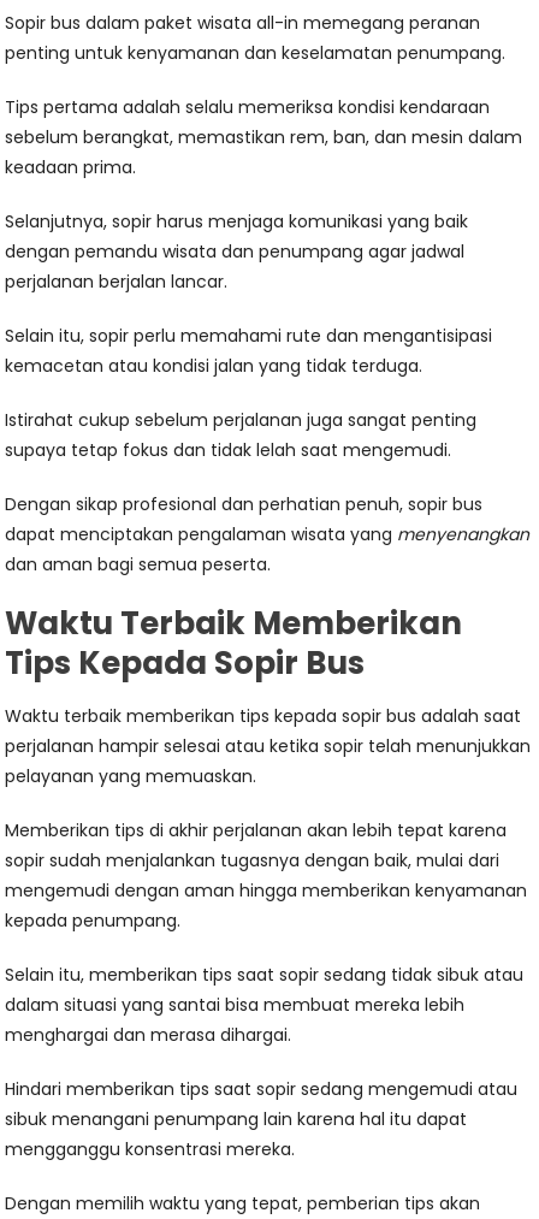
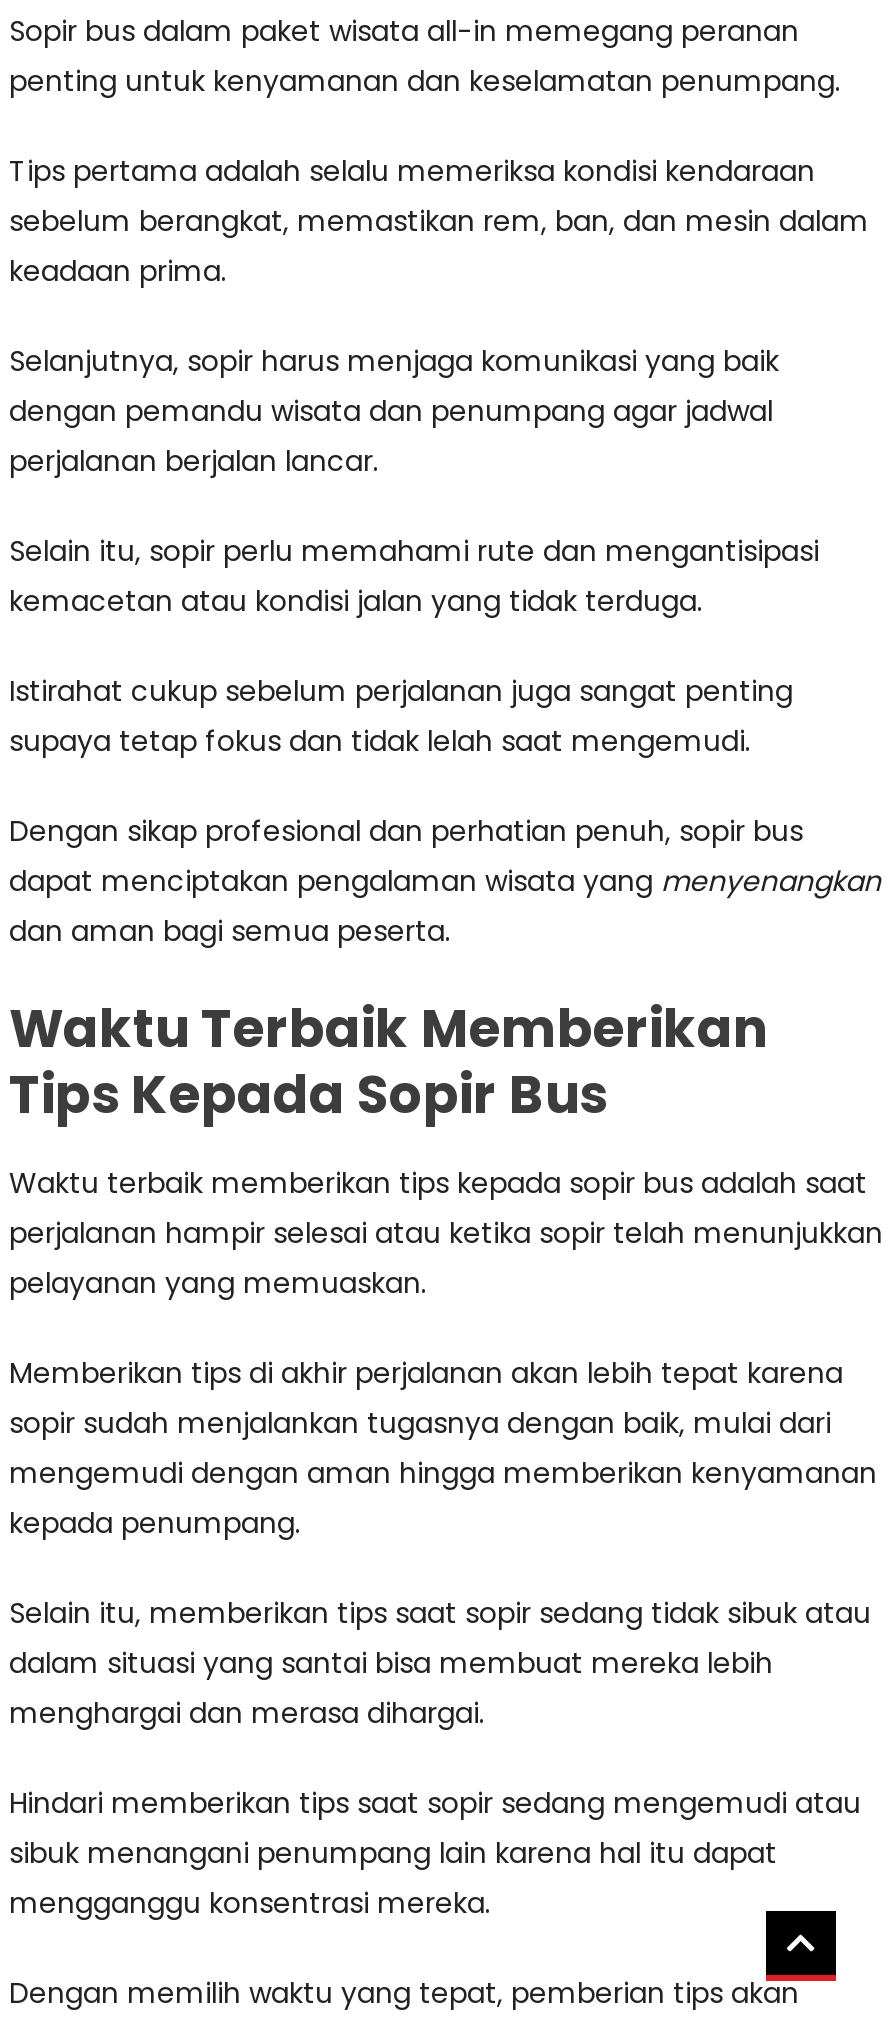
none -> [764,1909,838,1983] [image]

